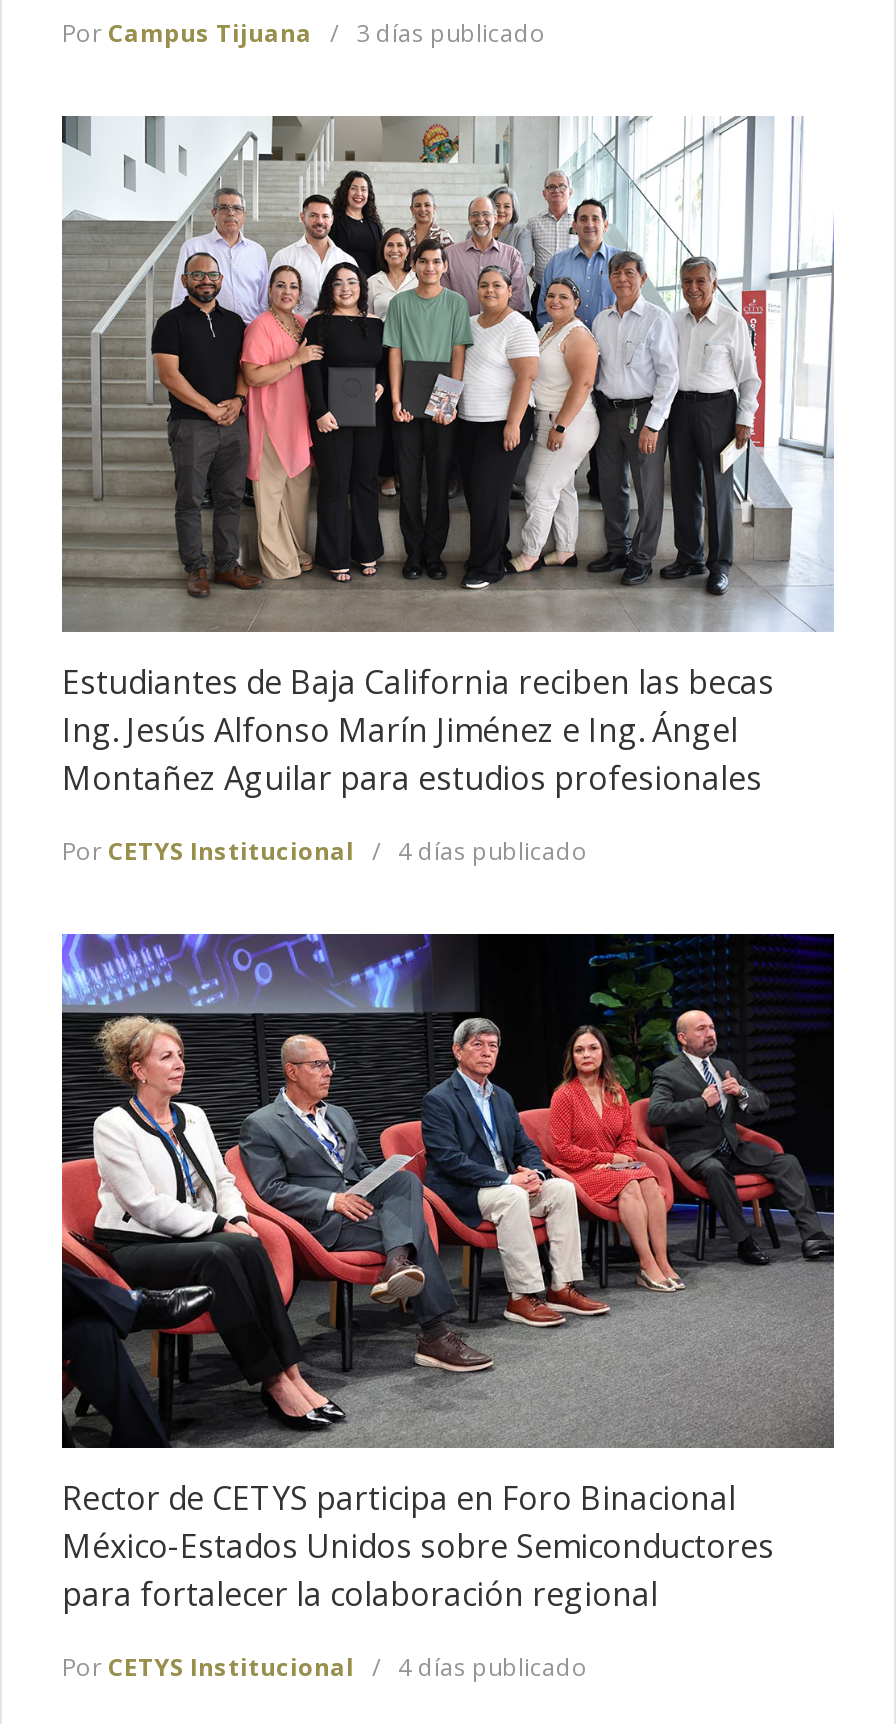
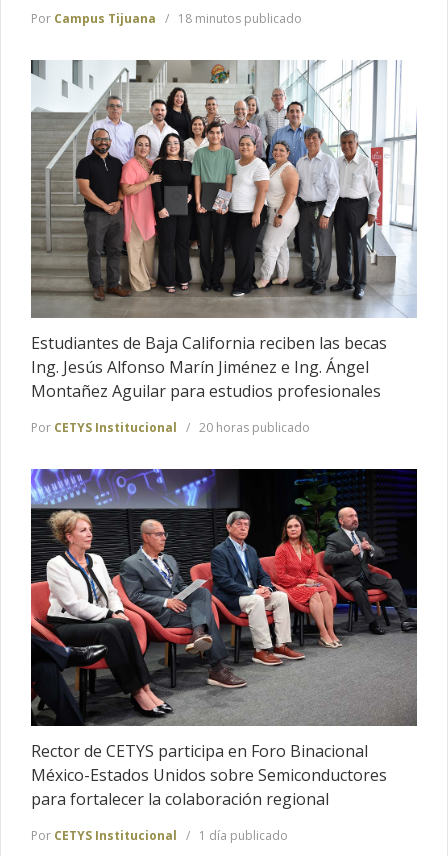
[350,16,546,50] 3 días publicado -> [175,10,302,27] 18 minutos publicado
[392,834,588,868] 4 días publicado -> [196,419,310,436] 20 horas publicado
[392,1651,588,1685] 4 días publicado -> [196,827,288,844] 1 día publicado

